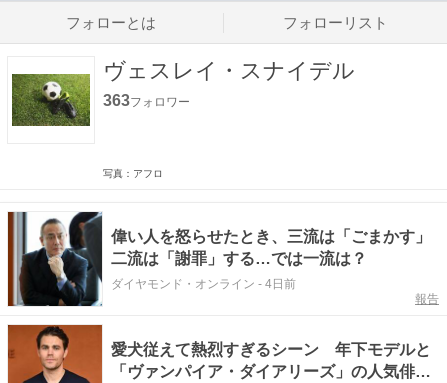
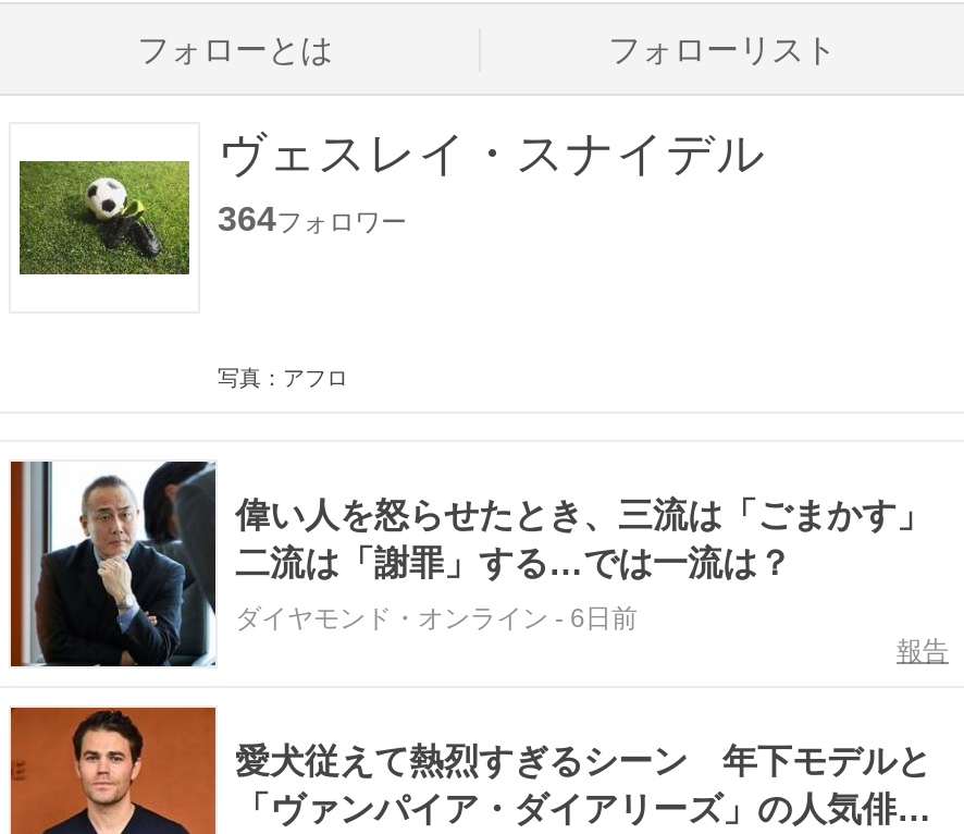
[103,92,190,109] 363フォロワー -> [218,200,407,237] 364フォロワー
[111,277,296,291] ダイヤモンド・オンライン- 4日前 -> [235,603,638,634] ダイヤモンド・オンライン- 6日前

